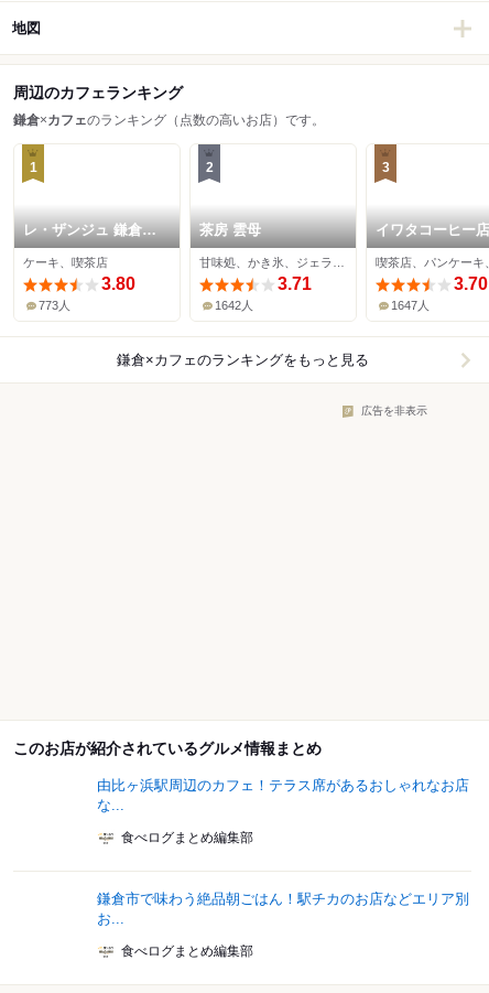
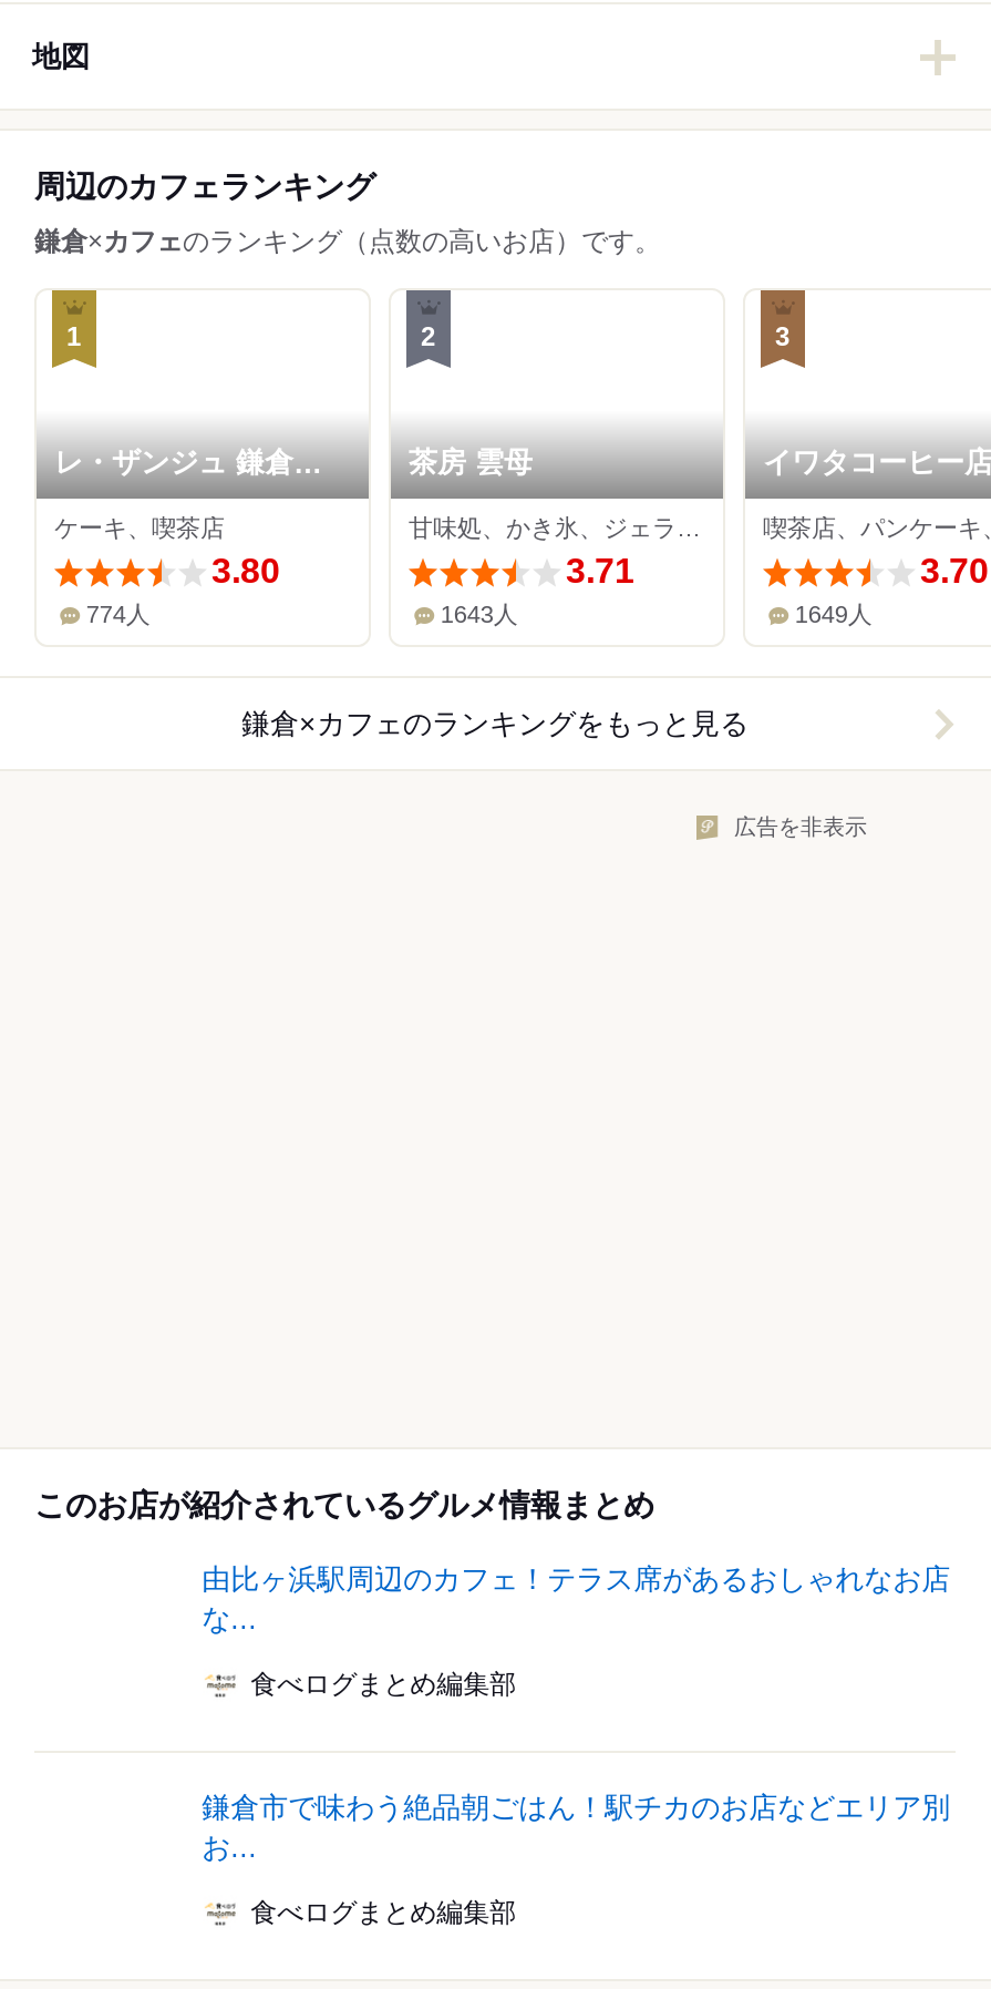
[39,299,71,312] 773人 -> [86,601,150,628] 774人
[215,299,254,312] 1642人 -> [440,601,518,628] 1643人
[391,299,430,312] 1647人 -> [795,601,872,628] 1649人

